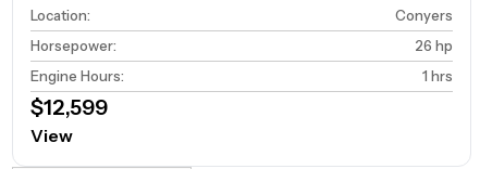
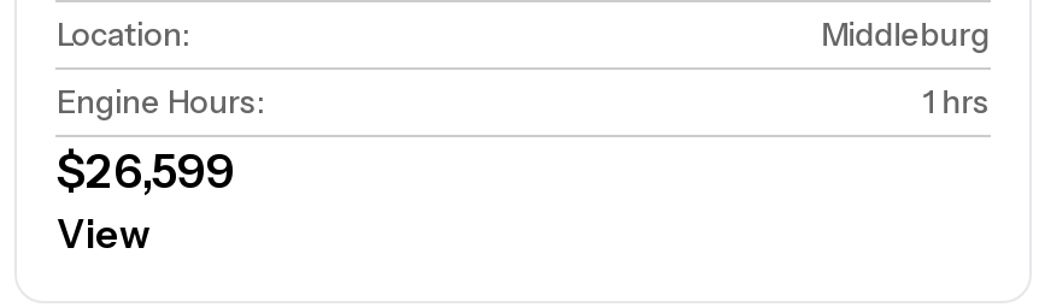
[31,7,452,55] Conyers | Horsepower: | 26 hp -> [821,15,990,54] Middleburg
[31,95,108,121] $12,599 -> [56,143,235,201] $26,599

